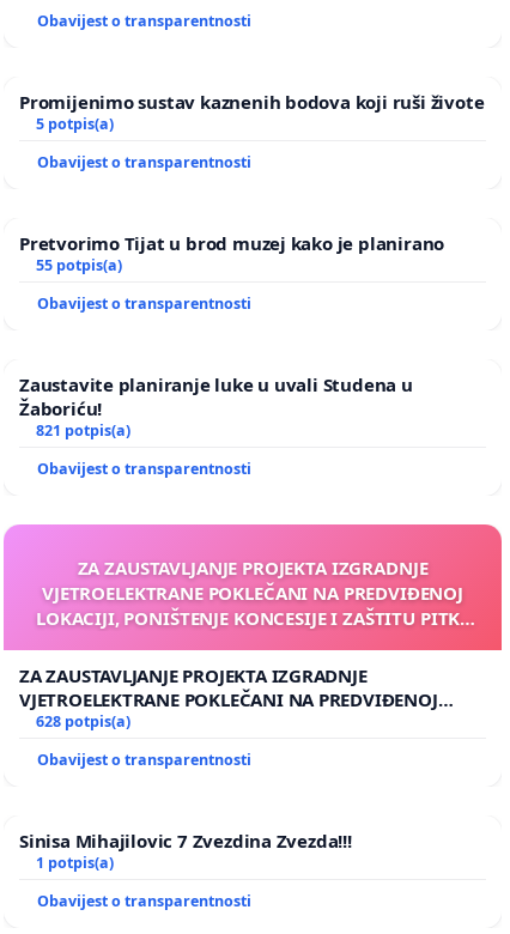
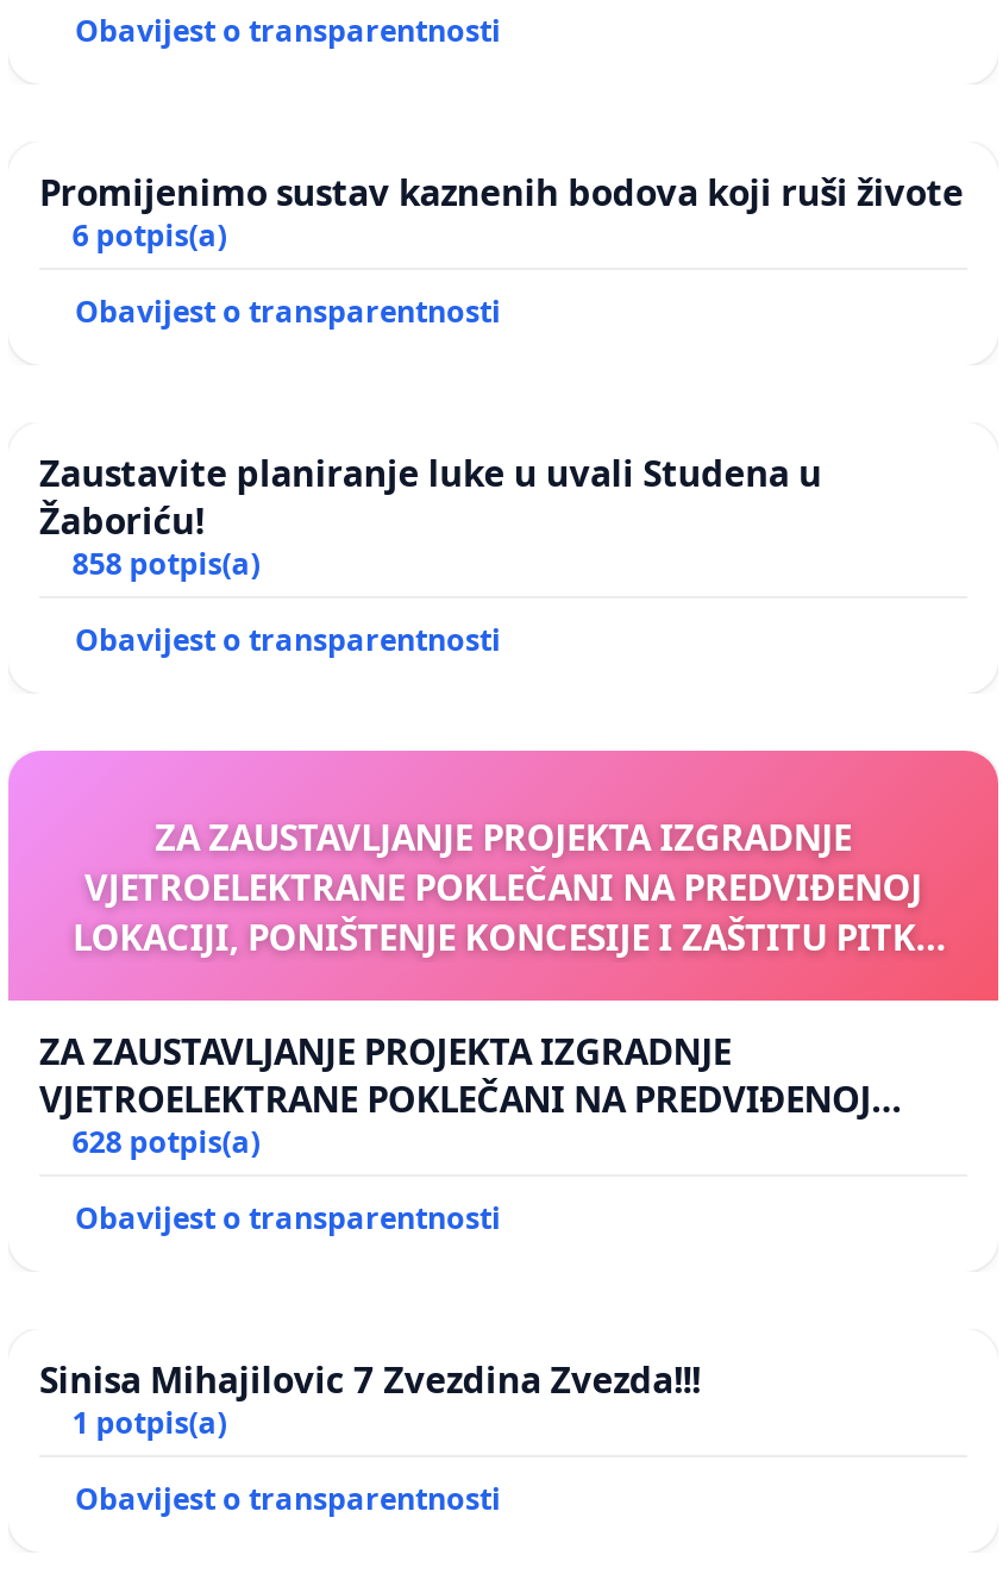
[19,114,444,276] 5 potpis(a) | Obavijest o transparentnosti | Pretvorimo Tijat u brod muzej kako je planirano | 55 potpis(a) -> [72,216,227,256] 6 potpis(a)
[36,420,130,441] 821 potpis(a) -> [72,544,260,584] 858 potpis(a)

